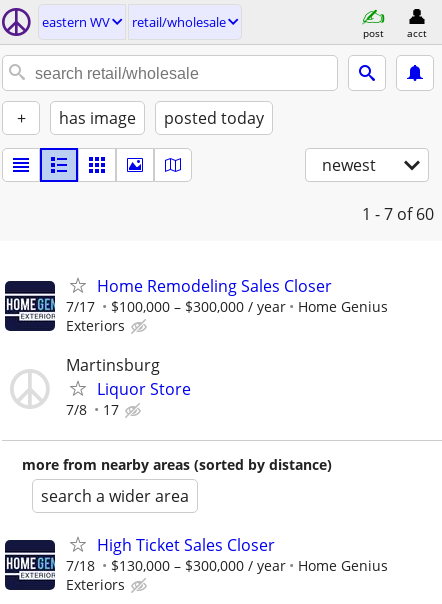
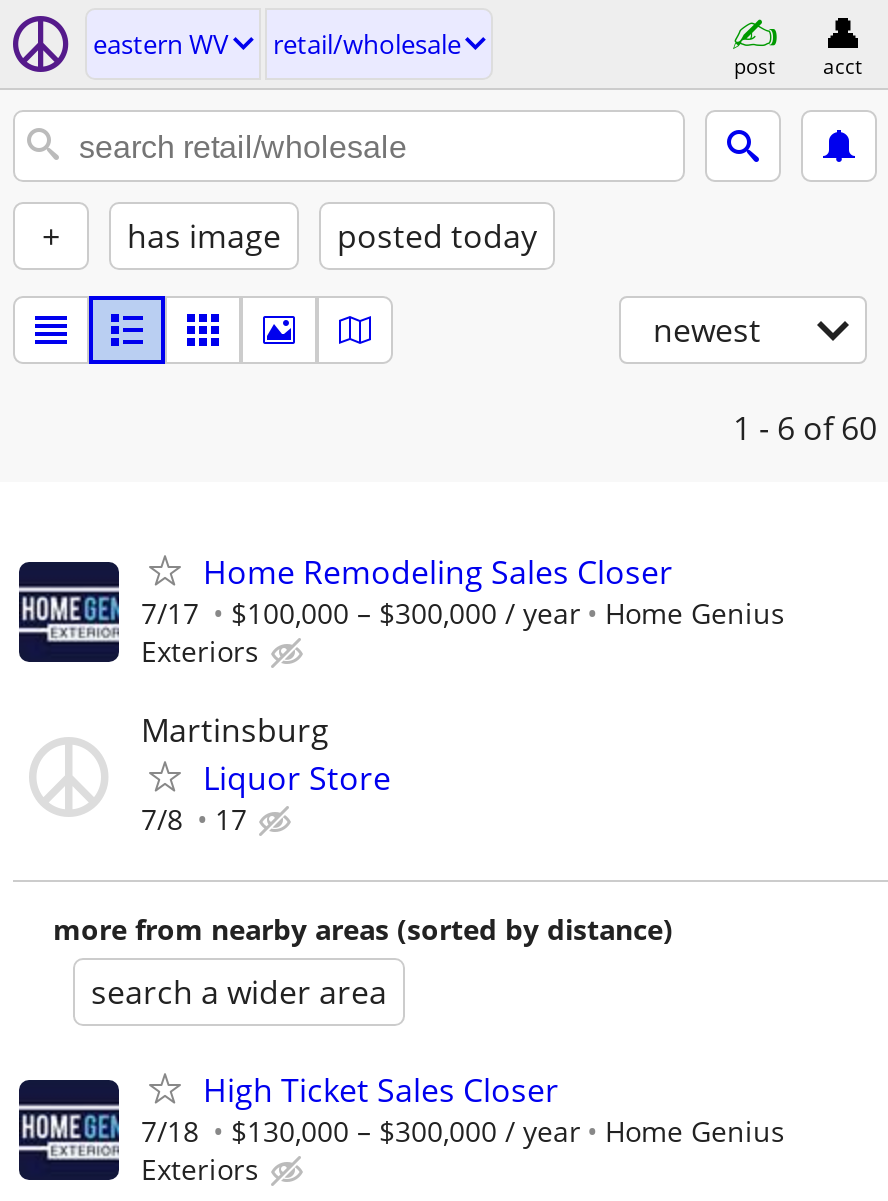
[362,203,434,225] 1 - 7 of 60 -> [733,406,877,450] 1 - 6 of 60

